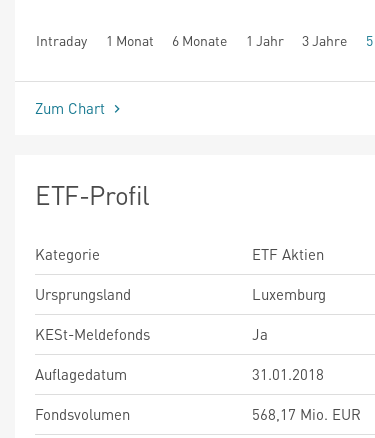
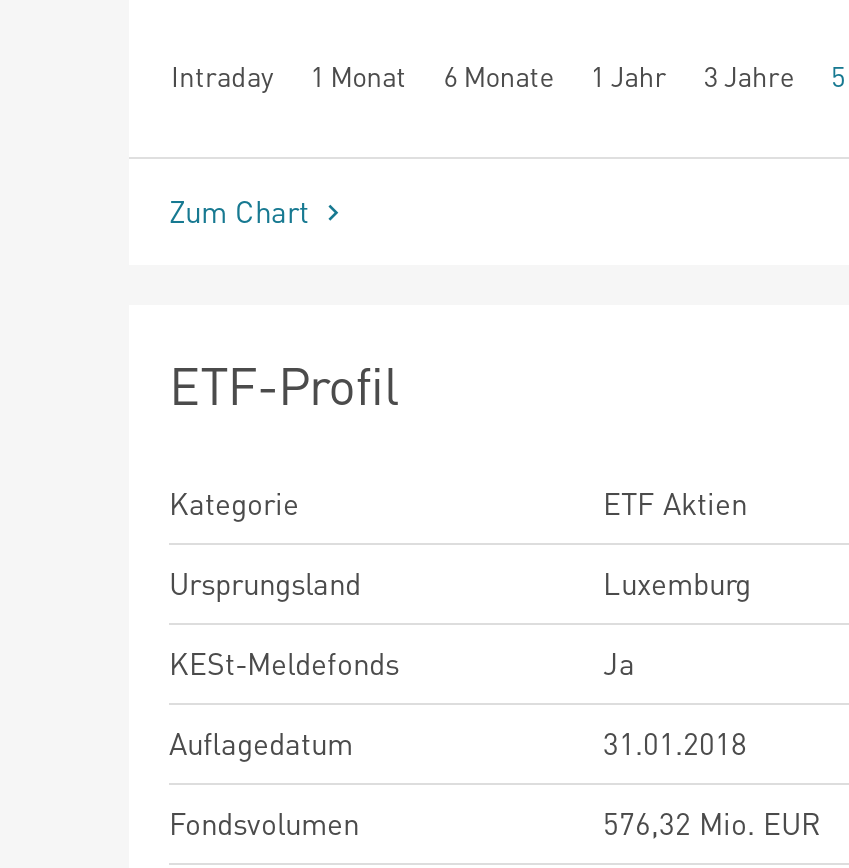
[252,404,361,424] 568,17 Mio. EUR -> [603,802,821,842] 576,32 Mio. EUR

